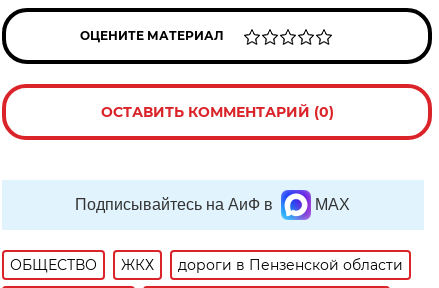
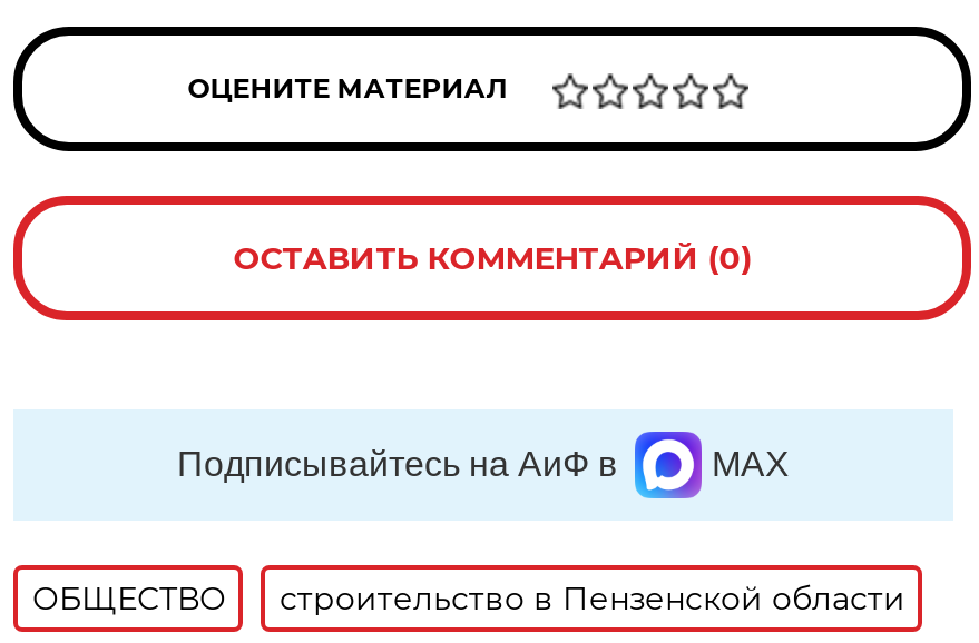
[121,256,403,274] ЖКХ | дороги в Пензенской области -> [279,578,905,618] строительство в Пензенской области

